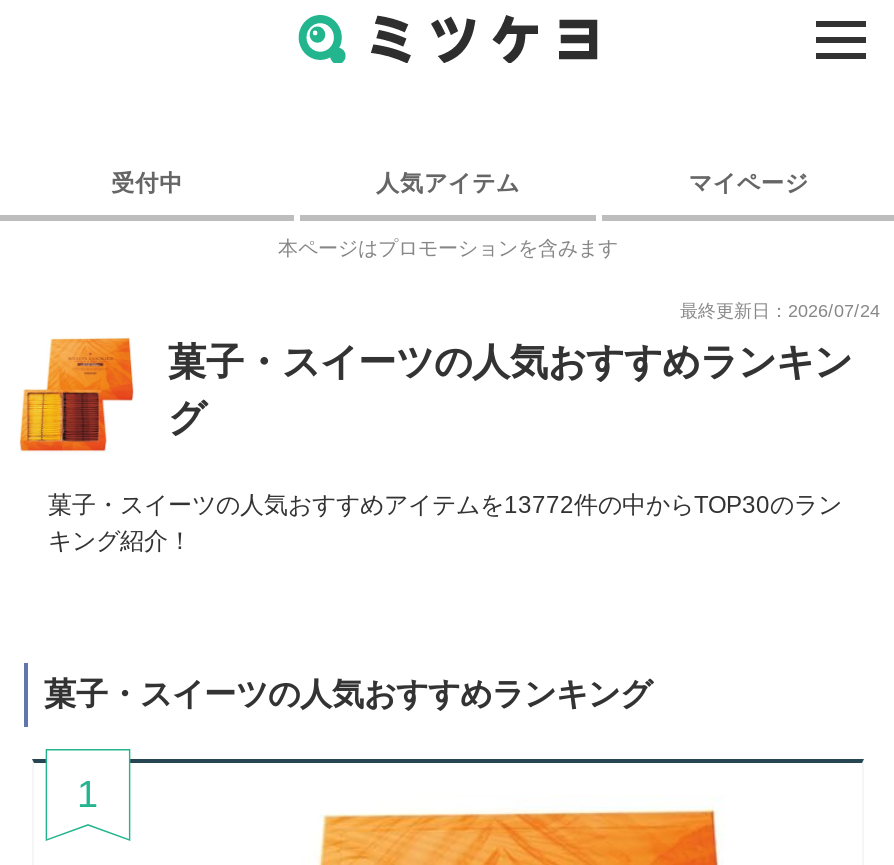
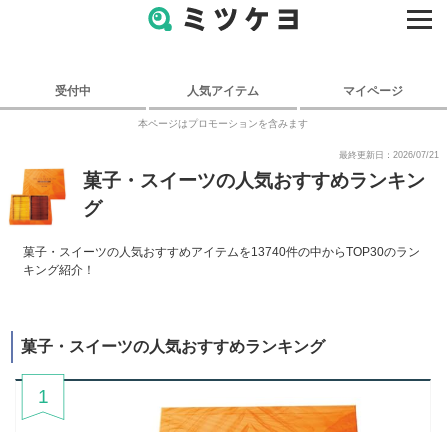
[680,300,880,320] 最終更新日：2026/07/24 -> [339,149,439,159] 最終更新日：2026/07/21
[48,490,842,518] 菓子・スイーツの人気おすすめアイテムを13772件の中からTOP30のラン -> [23,244,420,258] 菓子・スイーツの人気おすすめアイテムを13740件の中からTOP30のラン

